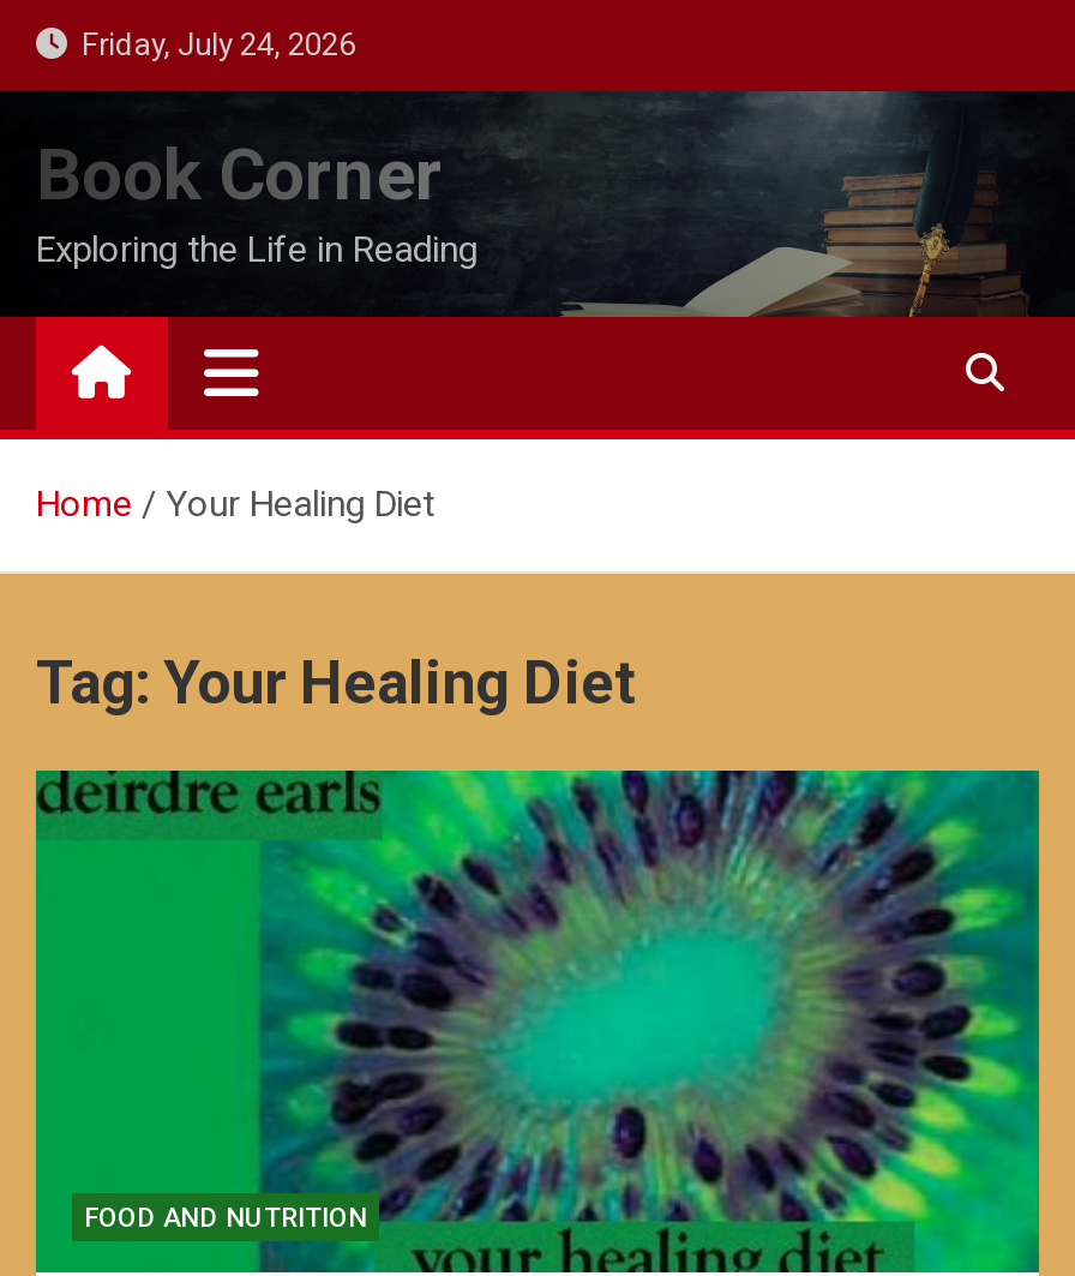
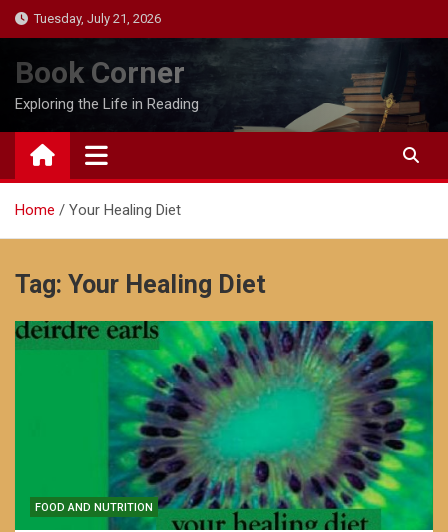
[67,26,355,62] Friday, July 24, 2026 -> [28,11,161,26] Tuesday, July 21, 2026

